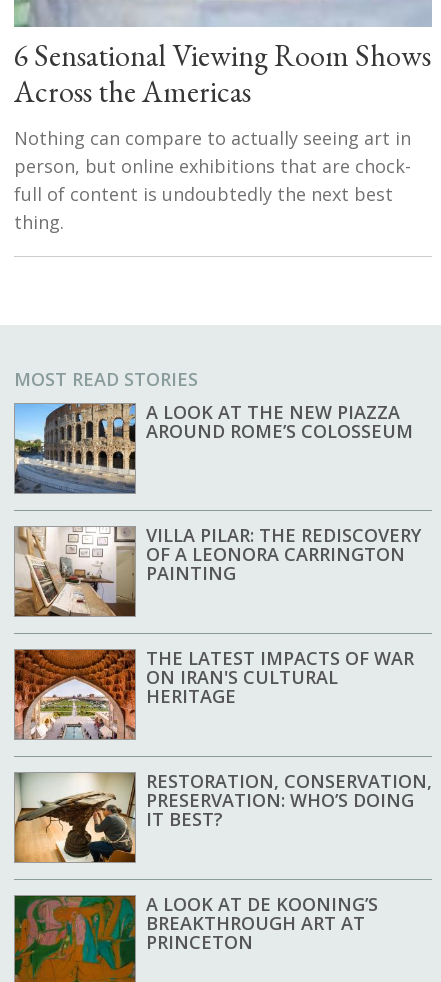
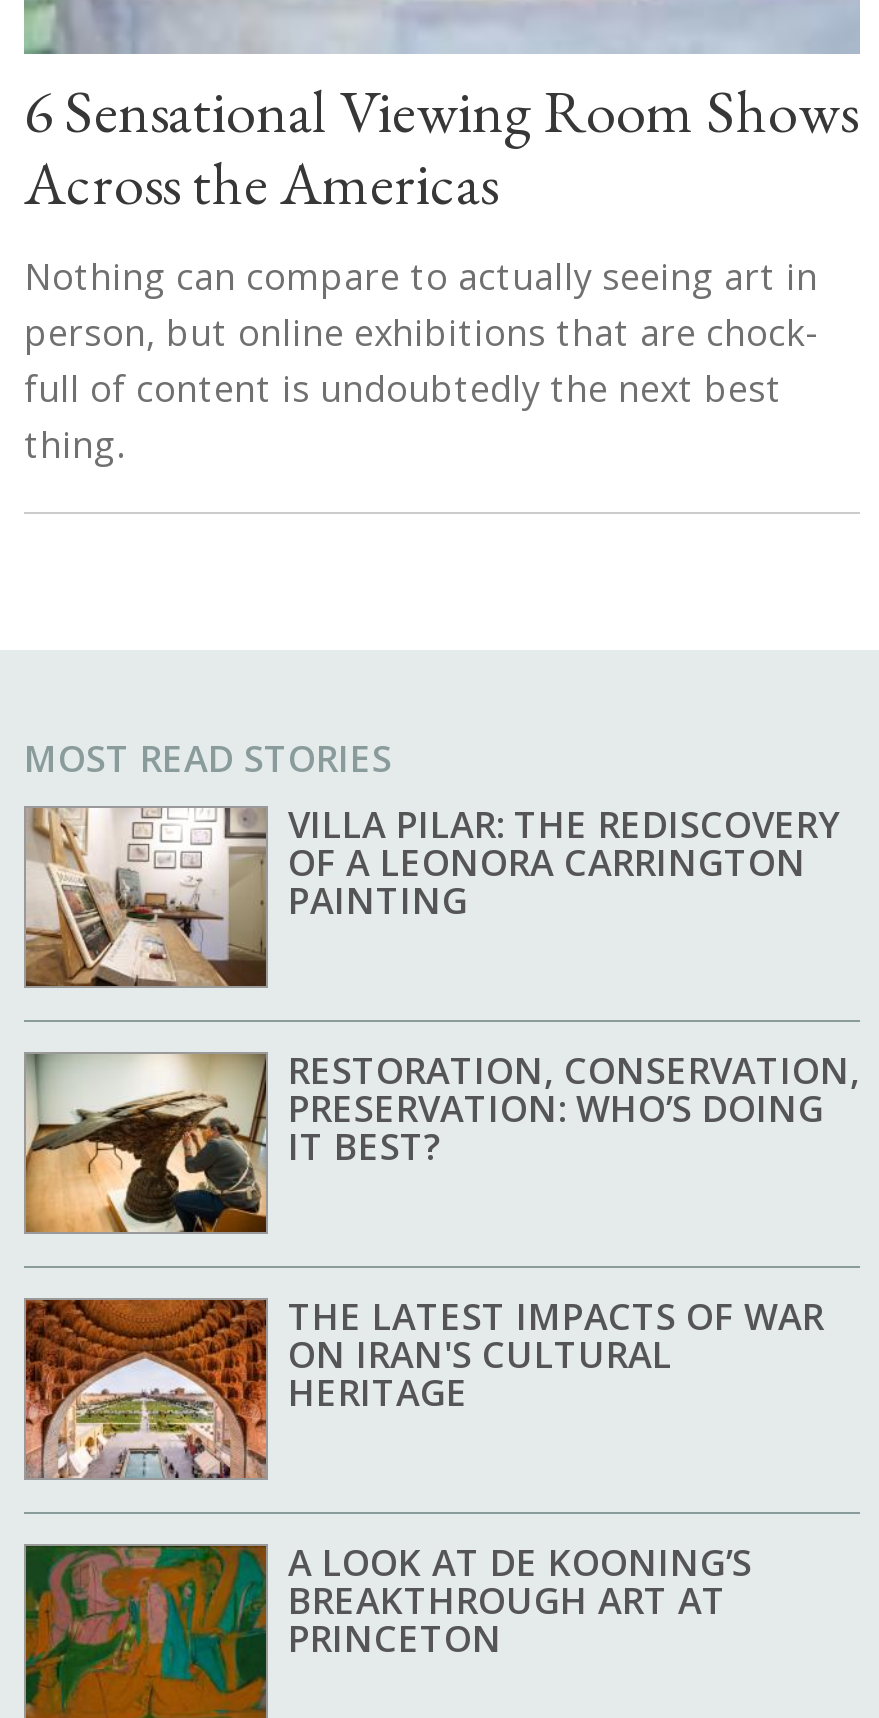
[14,400,413,494] [image] | A LOOK AT THE NEW PIAZZA | AROUND ROME’S COLOSSEUM -> none
moved [14,769,432,863] -> [26,1045,860,1232]: [image] | RESTORATION, CONSERVATION, | PRESERVATION: WHO’S DOING | IT BEST?

